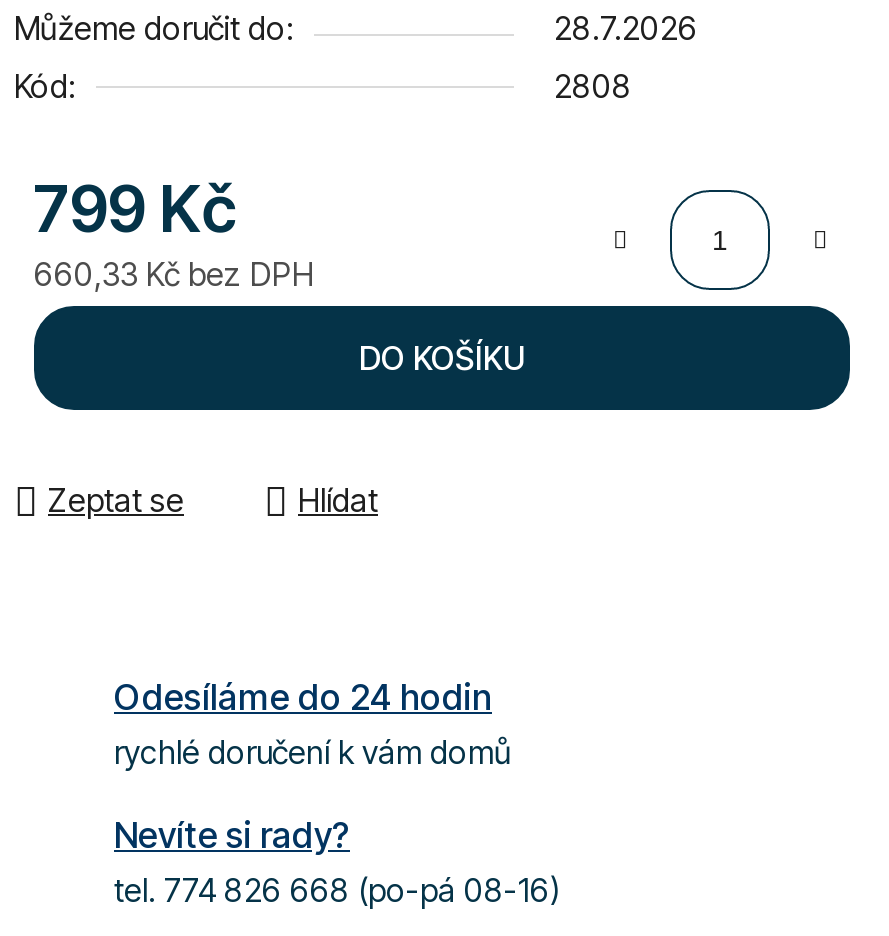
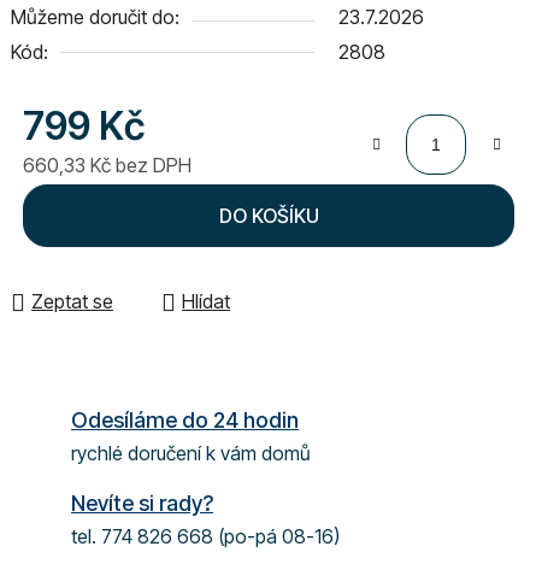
[554,9,698,49] 28.7.2026 -> [338,5,424,29] 23.7.2026

